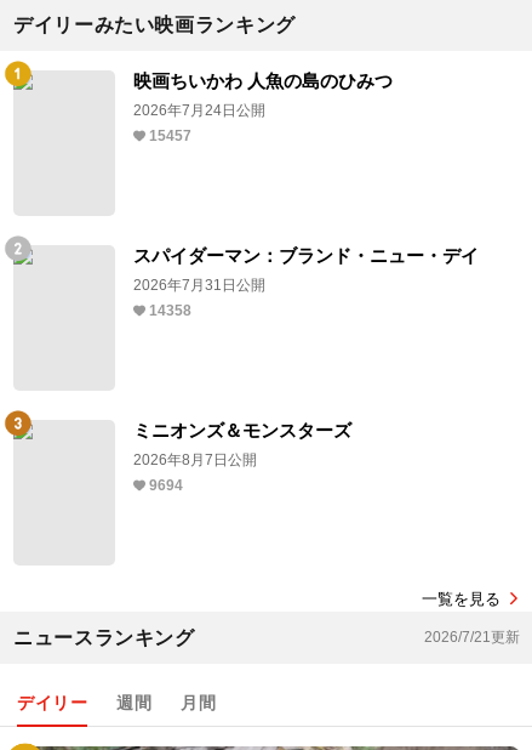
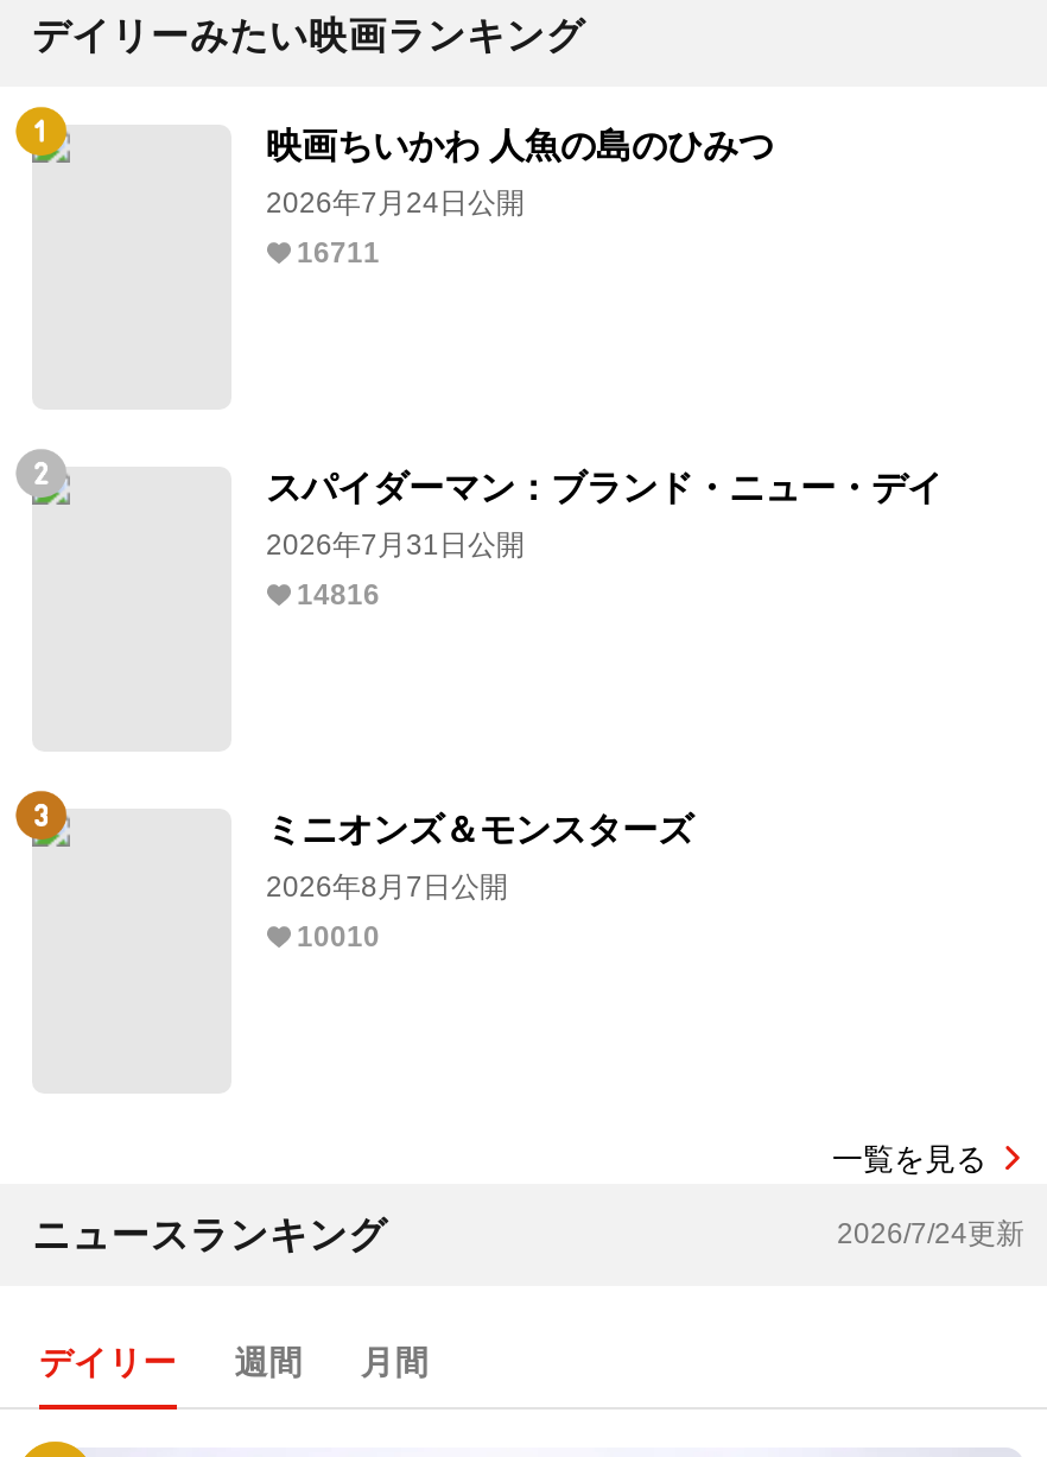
[148,127,191,144] 15457 -> [297,237,380,271] 16711
[148,302,191,319] 14358 -> [297,579,380,613] 14816
[148,476,182,493] 9694 -> [297,921,380,955] 10010
[424,628,520,645] 2026/7/21更新 -> [837,1218,1024,1252] 2026/7/24更新

